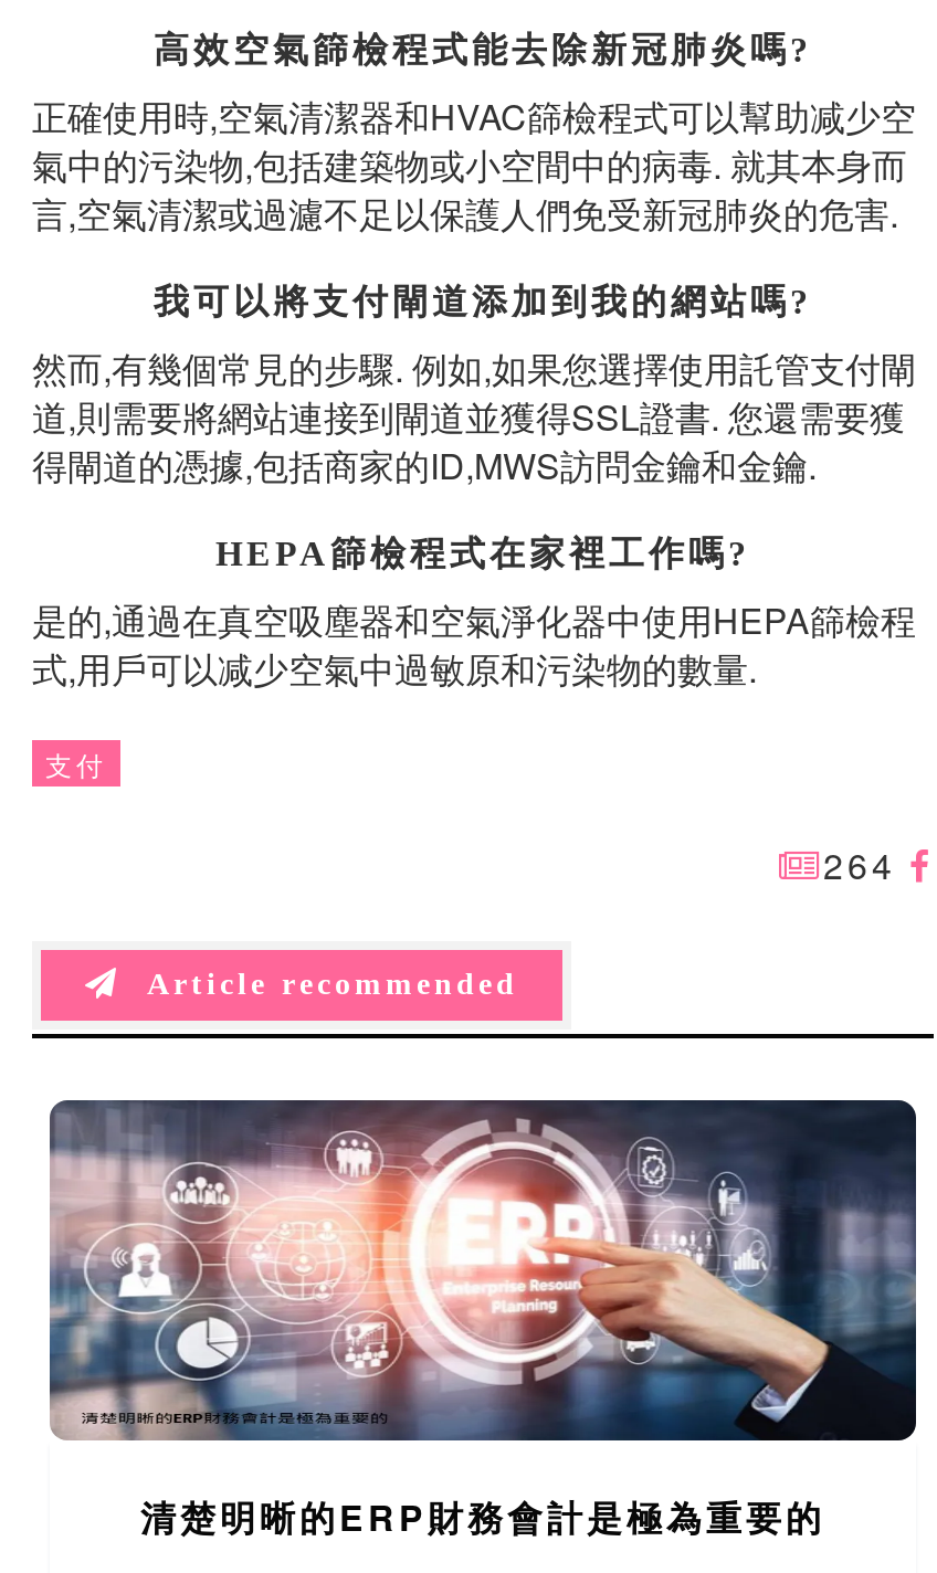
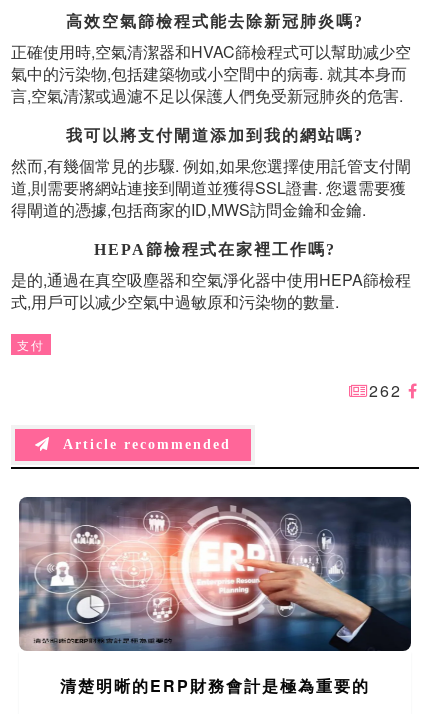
[823,839,909,890] 264 -> [369,379,408,402] 262

